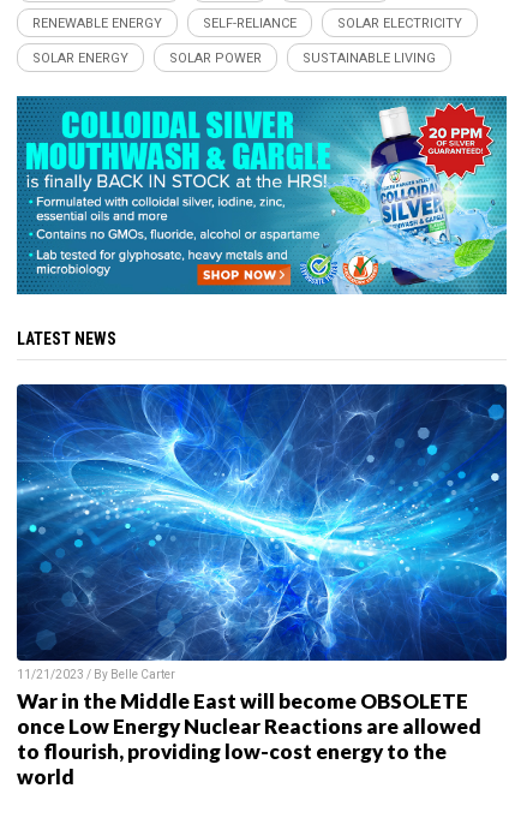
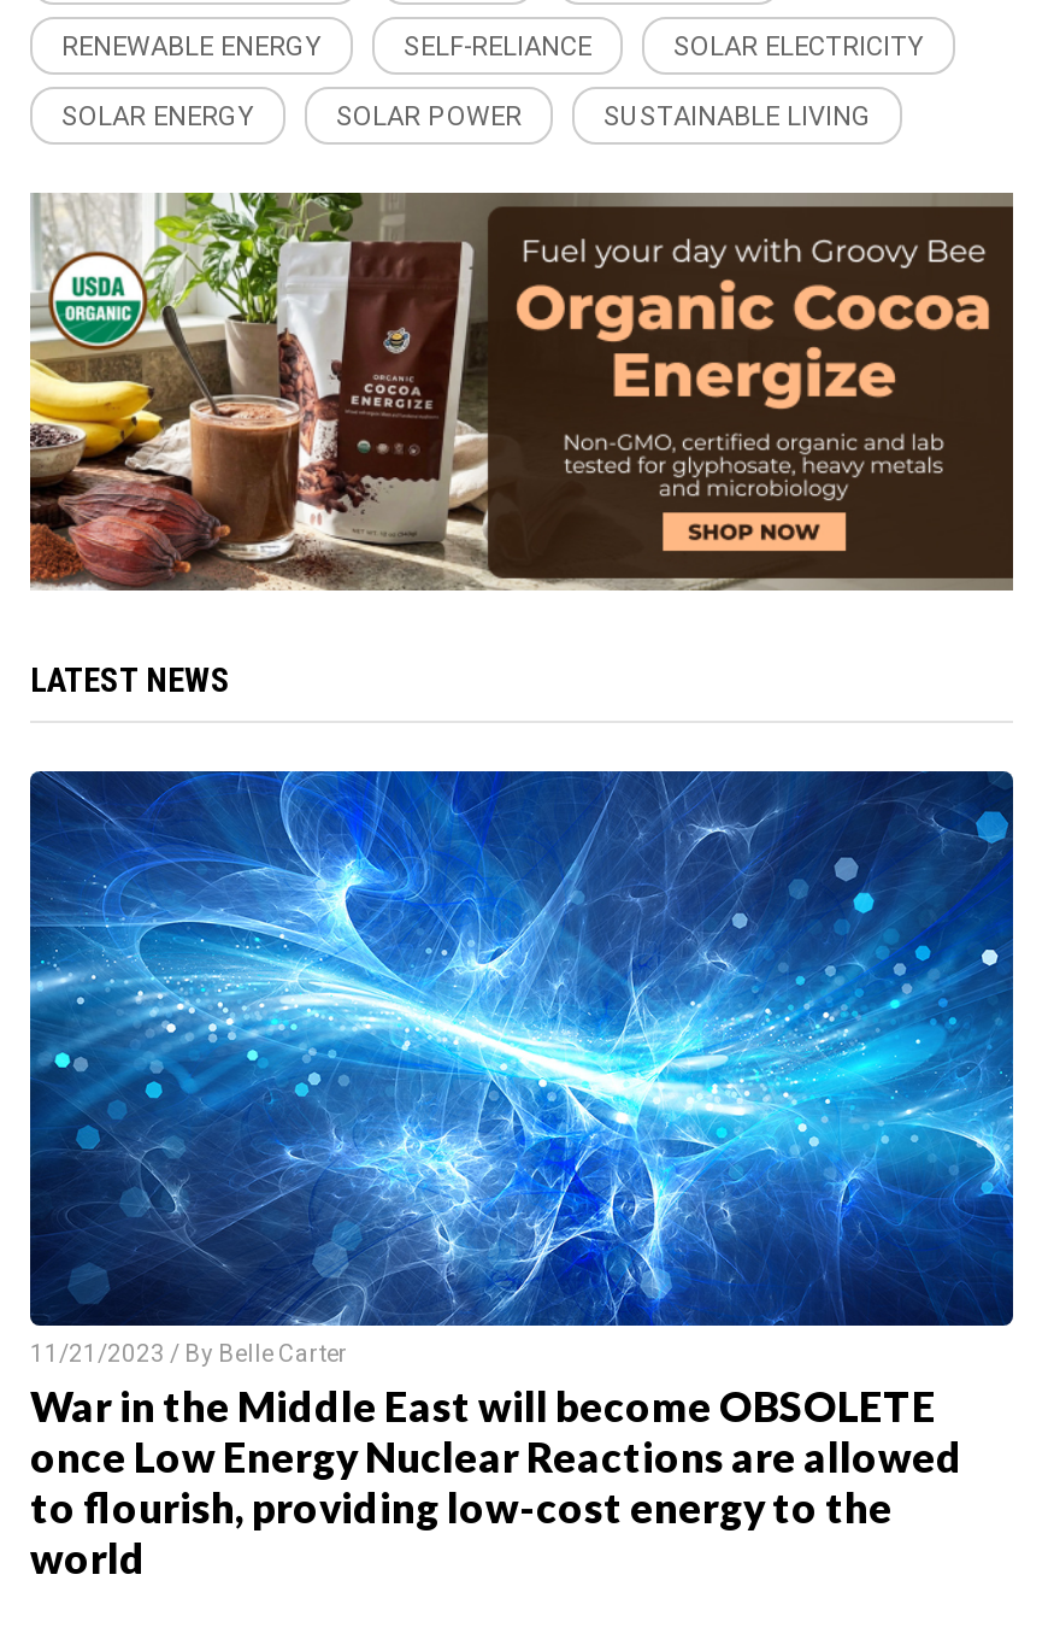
[16,95,508,295] [image] -> [28,190,1015,593] [image]

